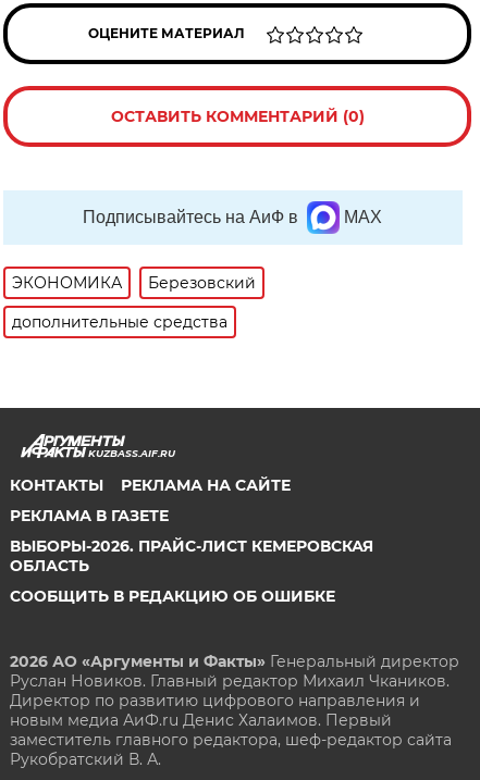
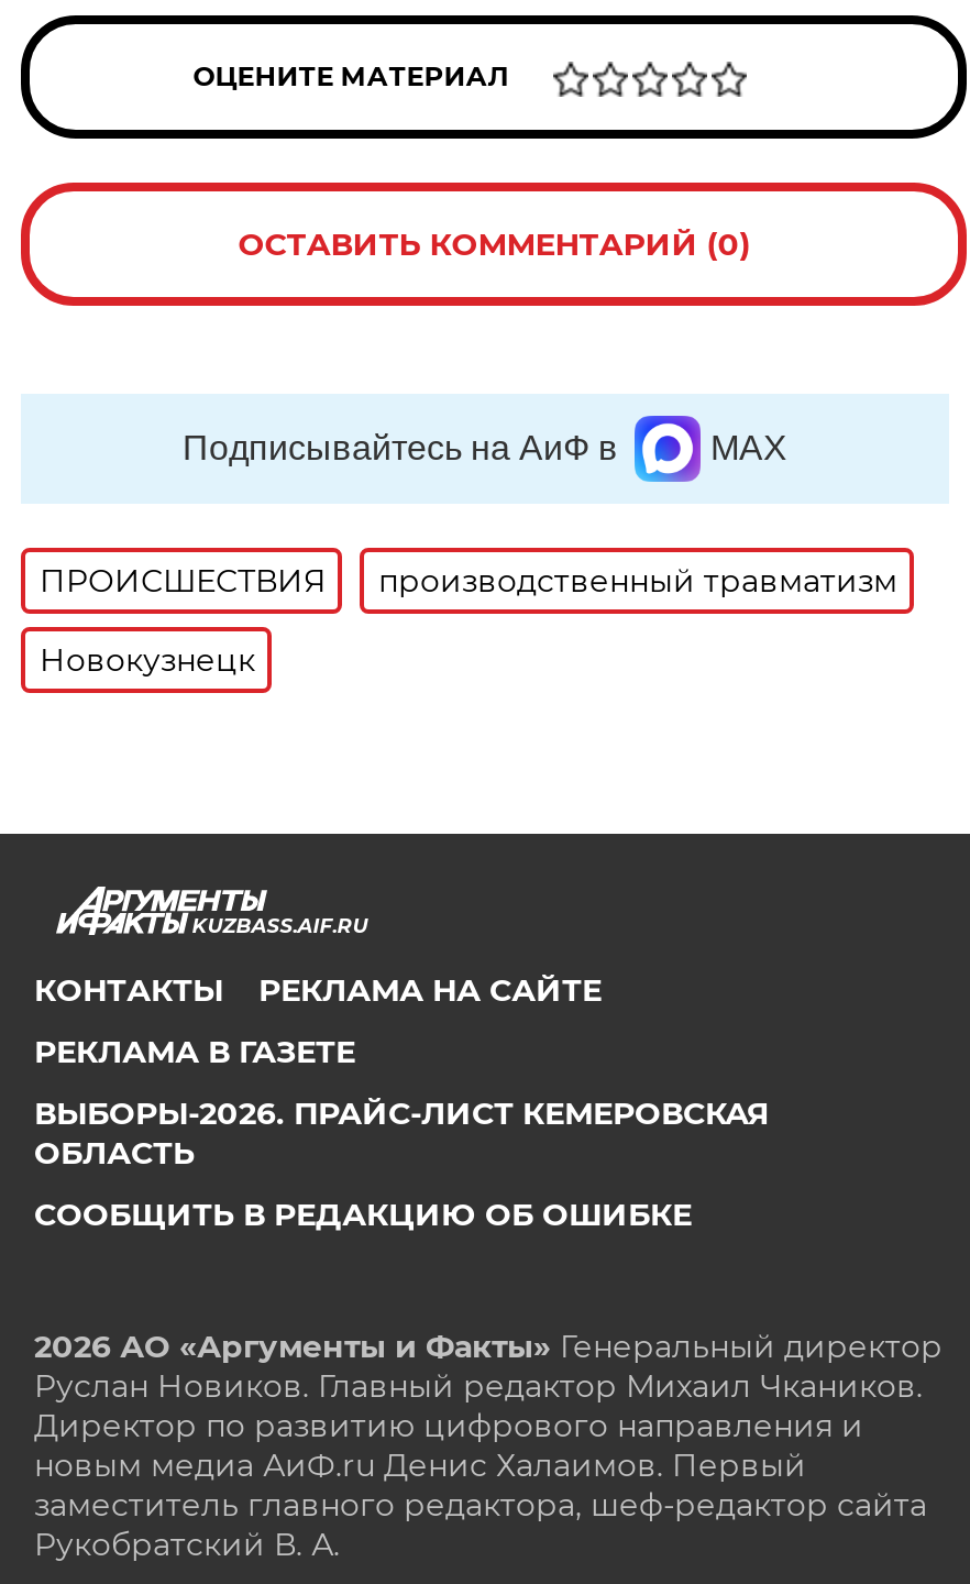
[12,273,256,293] ЭКОНОМИКА | Березовский -> [39,561,897,601] ПРОИСШЕСТВИЯ | производственный травматизм
[12,312,228,332] дополнительные средства -> [39,640,255,680] Новокузнецк

